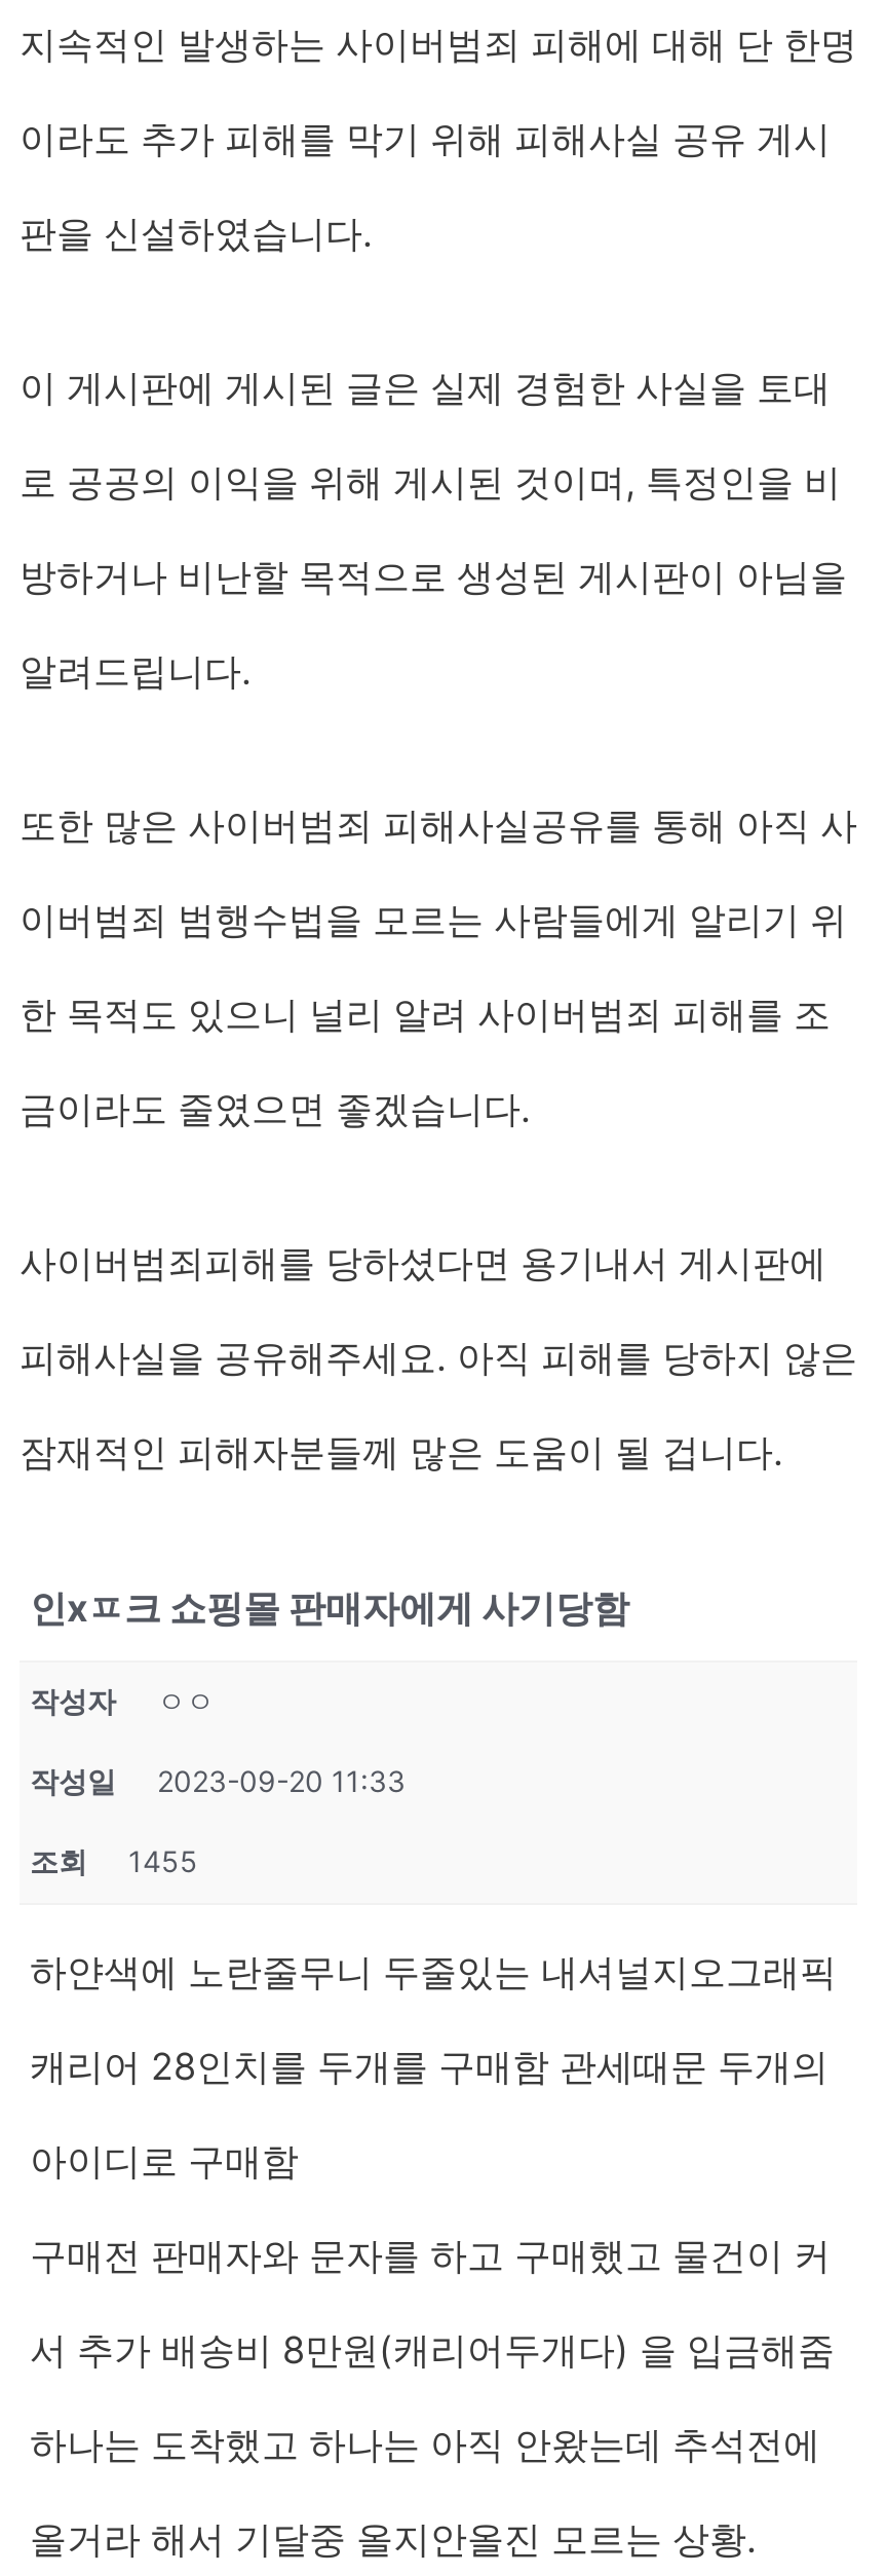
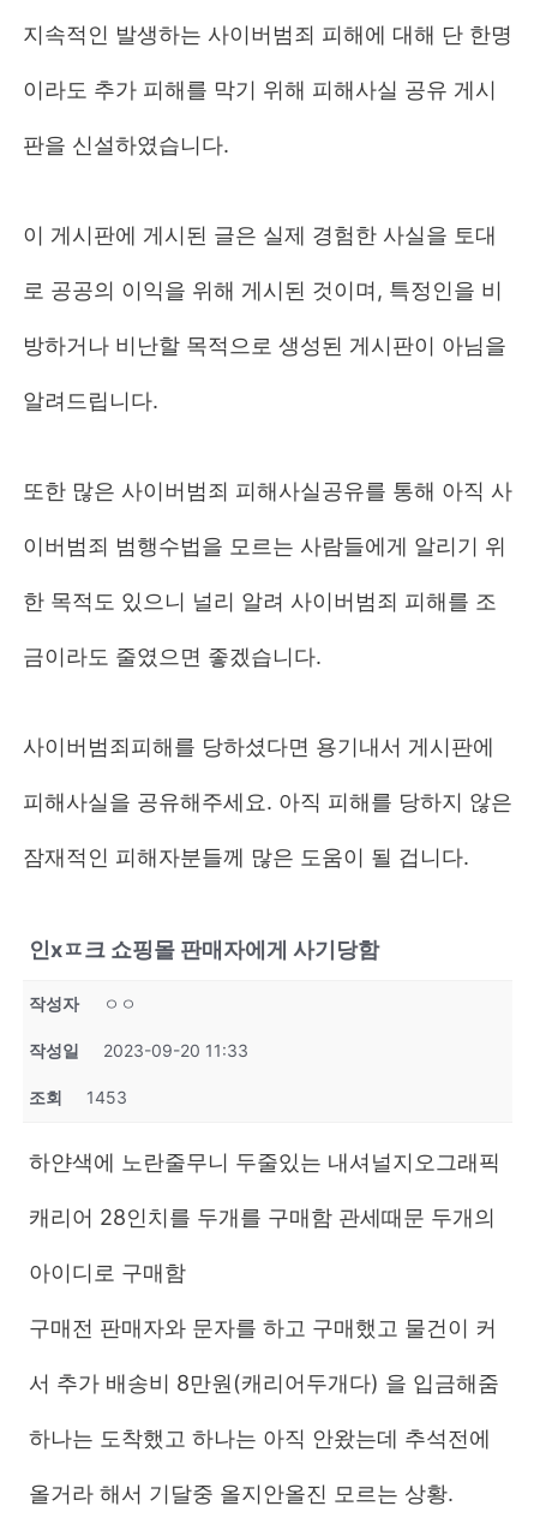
[30,1844,198,1879] 조회 1455 -> [29,1086,127,1107] 조회 1453

